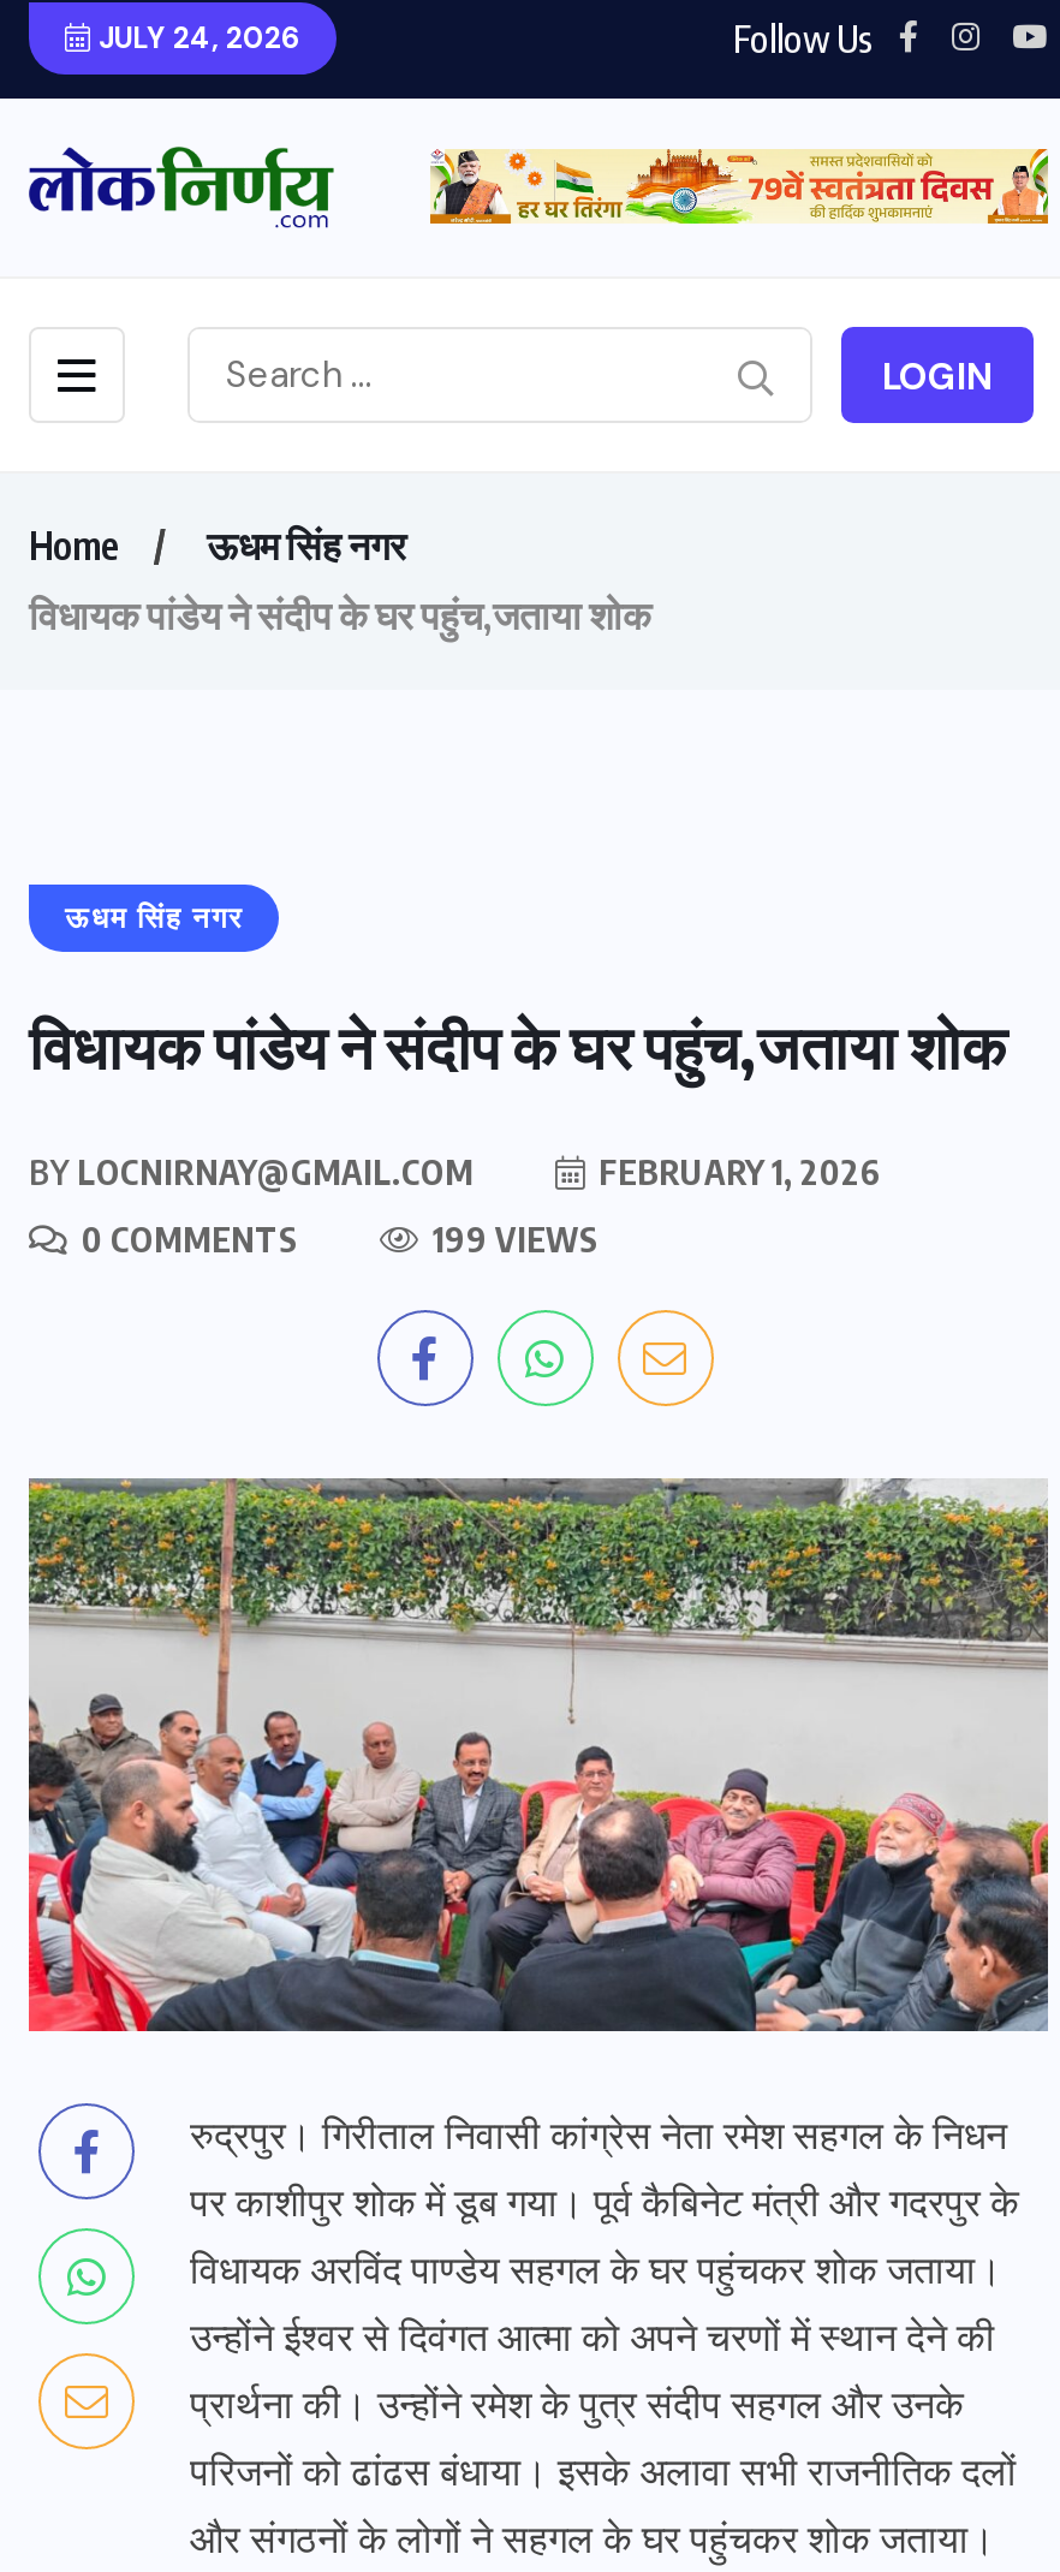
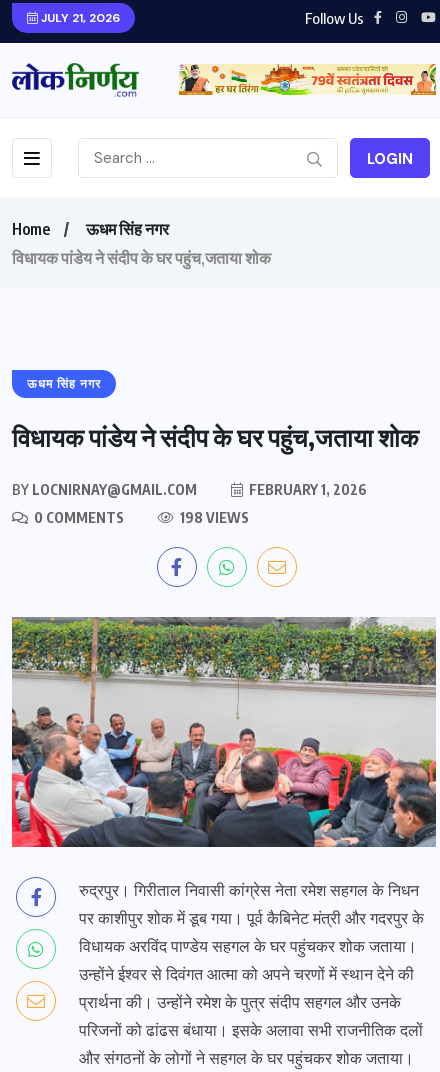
[91,19,300,58] JULY 24, 2026 -> [38,10,120,26] JULY 21, 2026
[425,1218,599,1259] 199 VIEWS -> [177,509,249,526] 198 VIEWS

